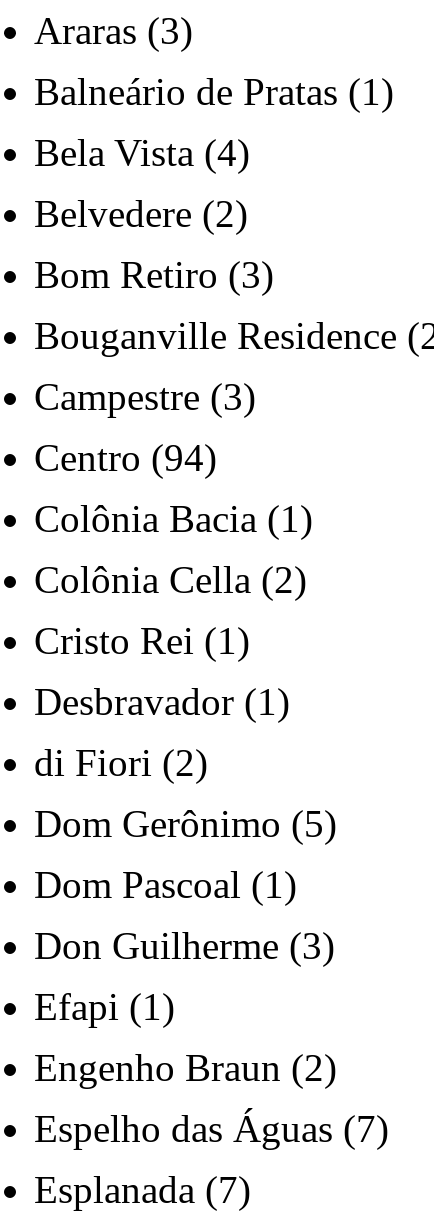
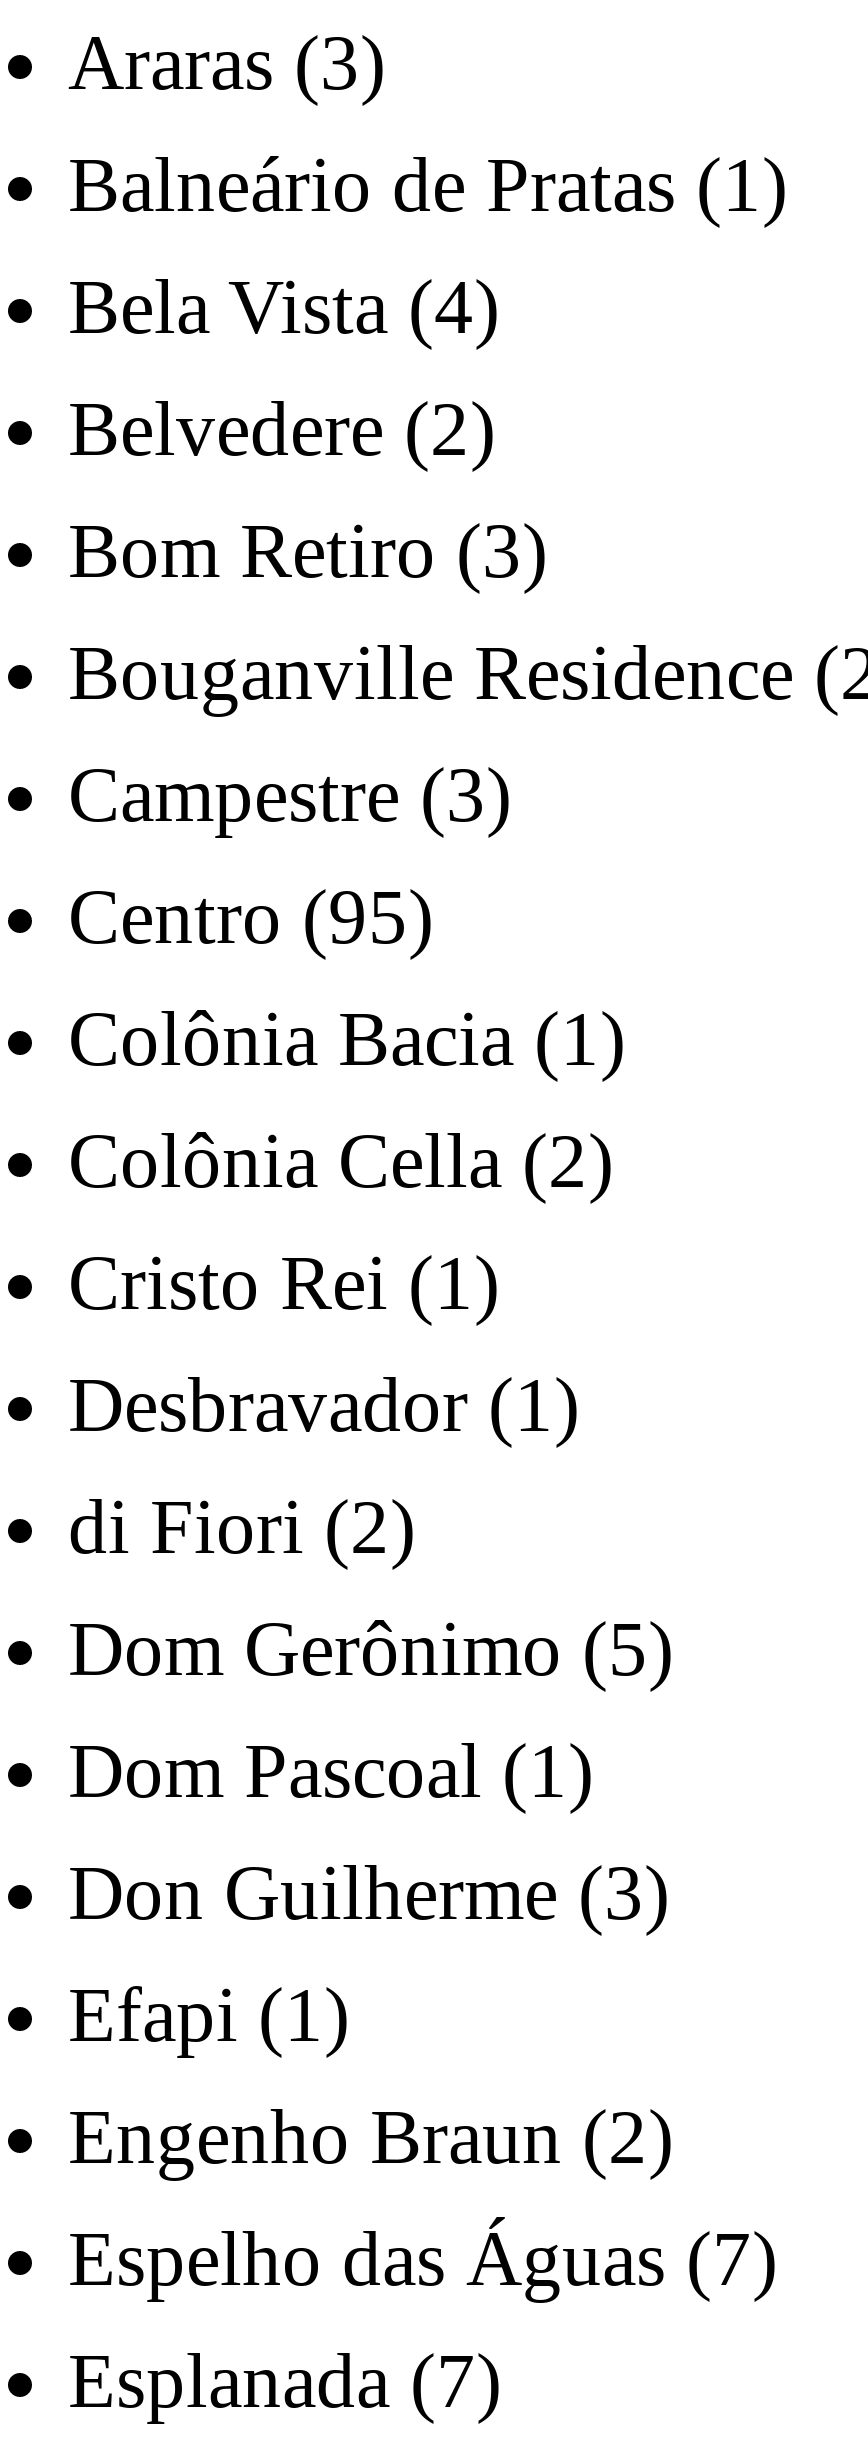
[34,436,217,479] Centro (94) -> [68,873,434,959] Centro (95)

